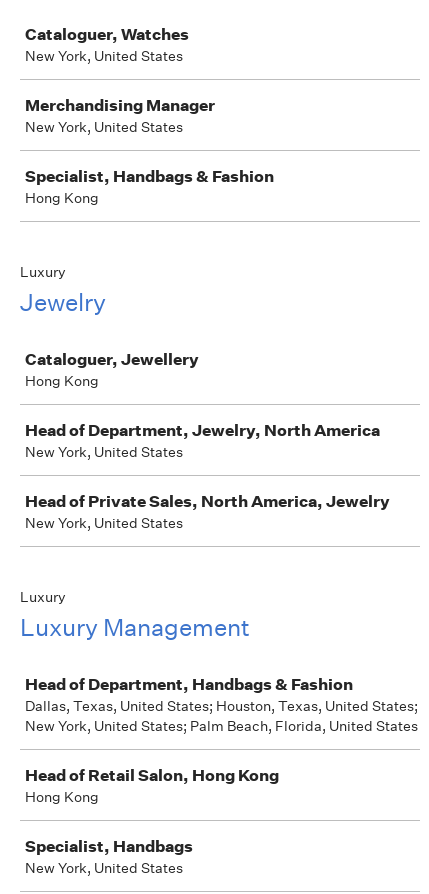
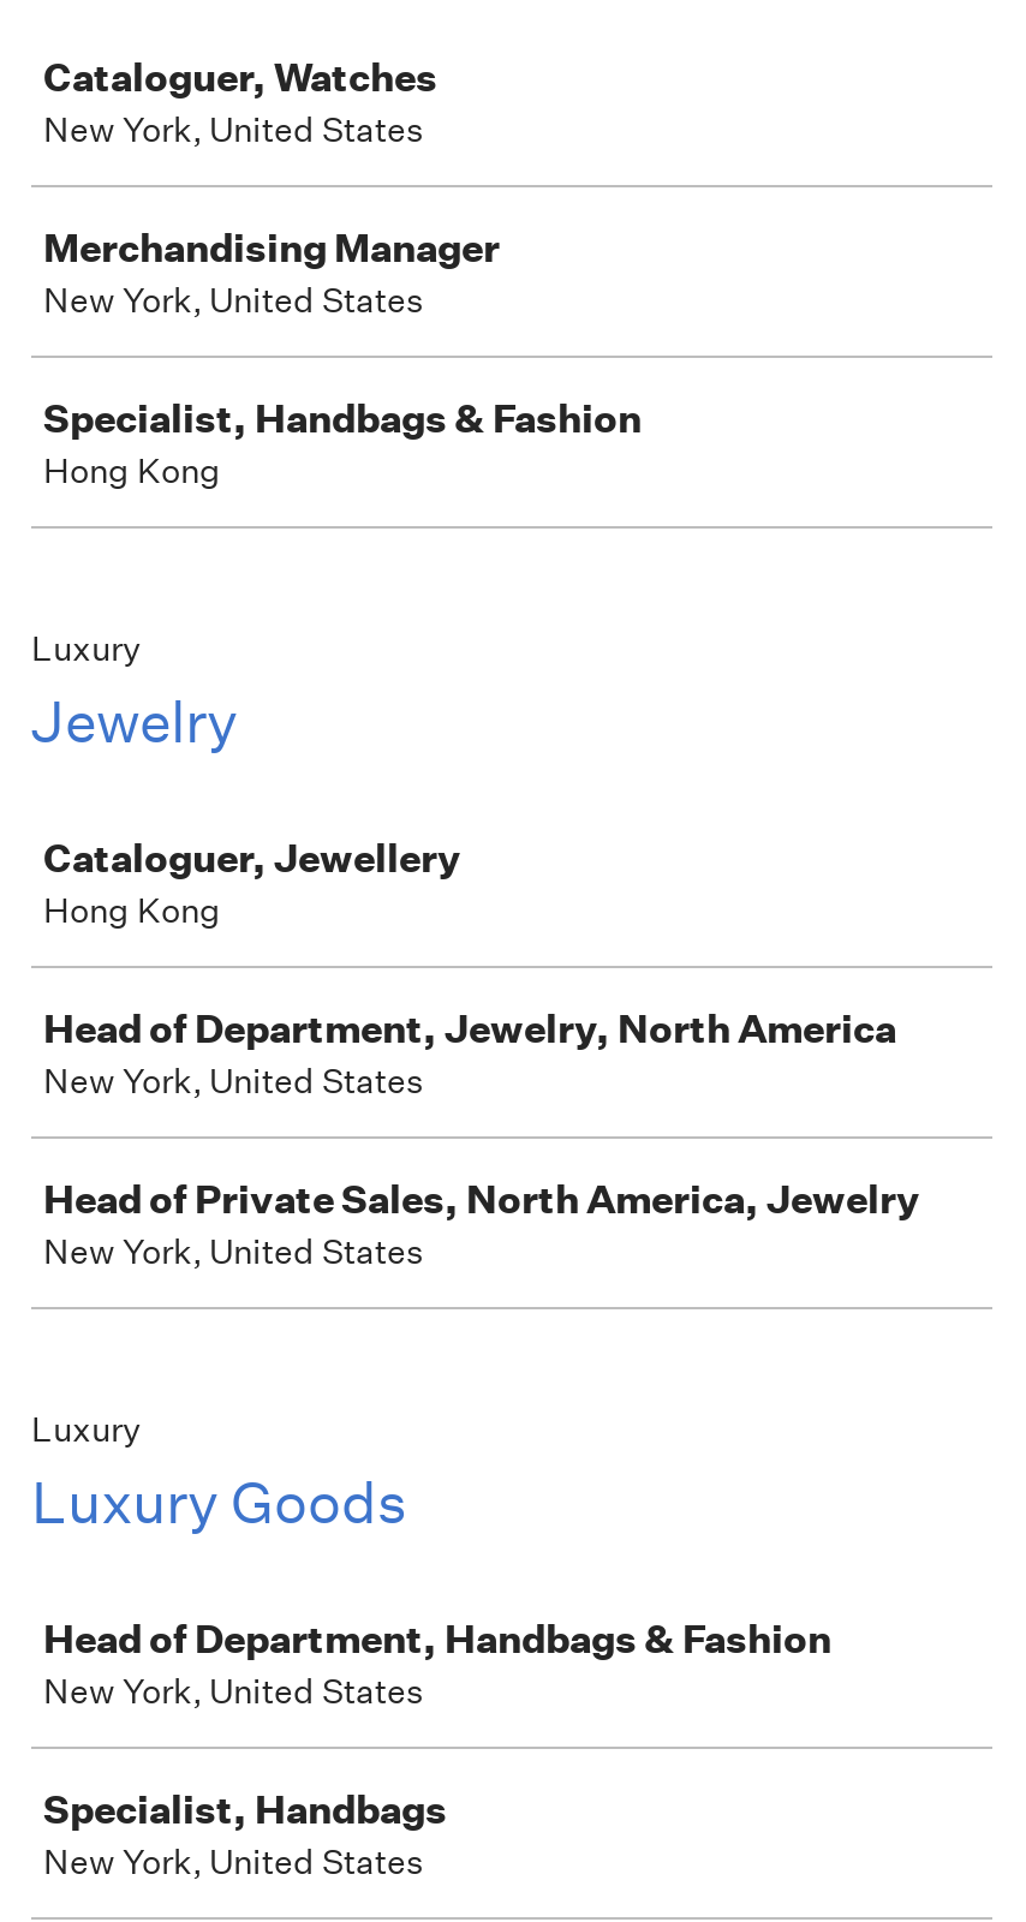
[20,613,250,641] Luxury Management -> [31,1468,406,1535] Luxury Goods
[25,697,418,806] Dallas, Texas, United States; Houston, Texas, United States; | New York, United States; Palm Beach, Florida, United States | Head of Retail Salon, Hong Kong | Hong Kong -> [43,1670,423,1713] New York, United States

